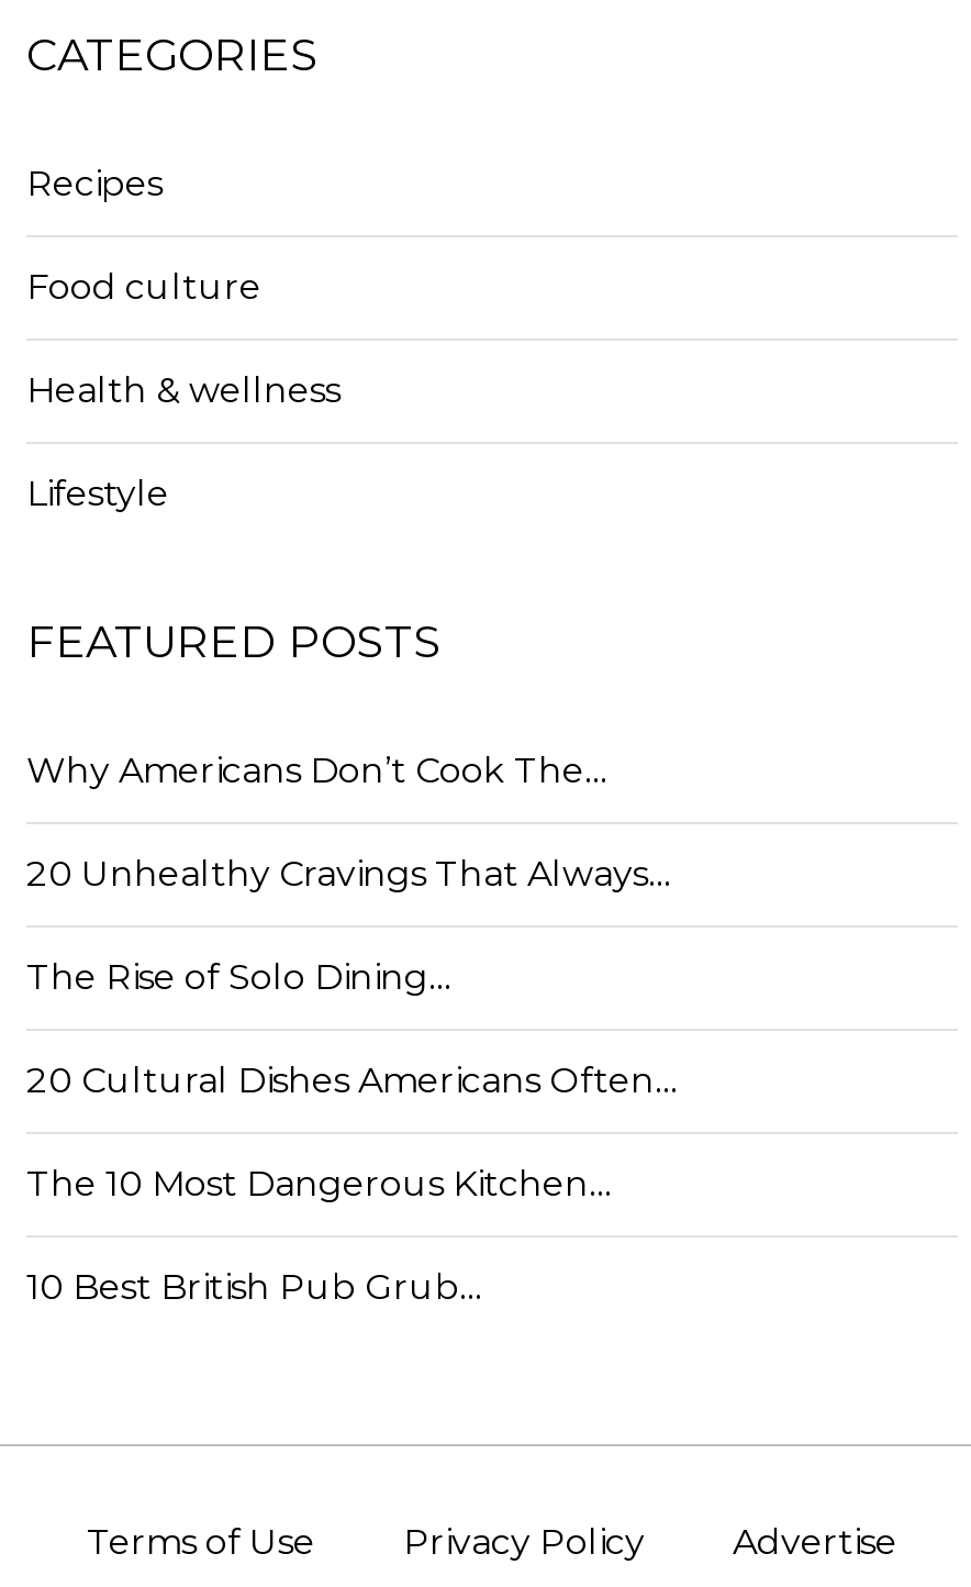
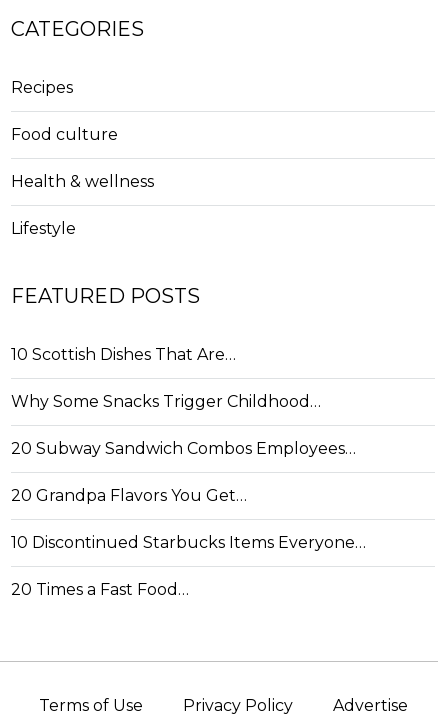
[26,750,609,791] Why Americans Don’t Cook The… -> [11,345,236,364] 10 Scottish Dishes That Are…
[26,853,672,895] 20 Unhealthy Cravings That Always… -> [11,392,321,411] Why Some Snacks Trigger Childhood…
[26,956,453,998] The Rise of Solo Dining… -> [11,439,356,458] 20 Subway Sandwich Combos Employees…
[26,1059,679,1101] 20 Cultural Dishes Americans Often… -> [11,486,247,505] 20 Grandpa Flavors You Get…
[26,1163,613,1205] The 10 Most Dangerous Kitchen… -> [11,533,366,552] 10 Discontinued Starbucks Items Everyone…
[26,1266,483,1308] 10 Best British Pub Grub… -> [11,580,189,599] 20 Times a Fast Food…

